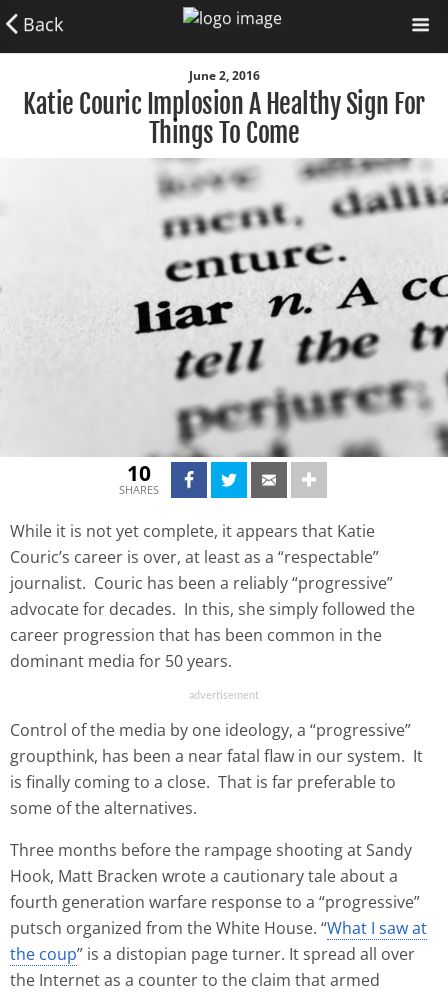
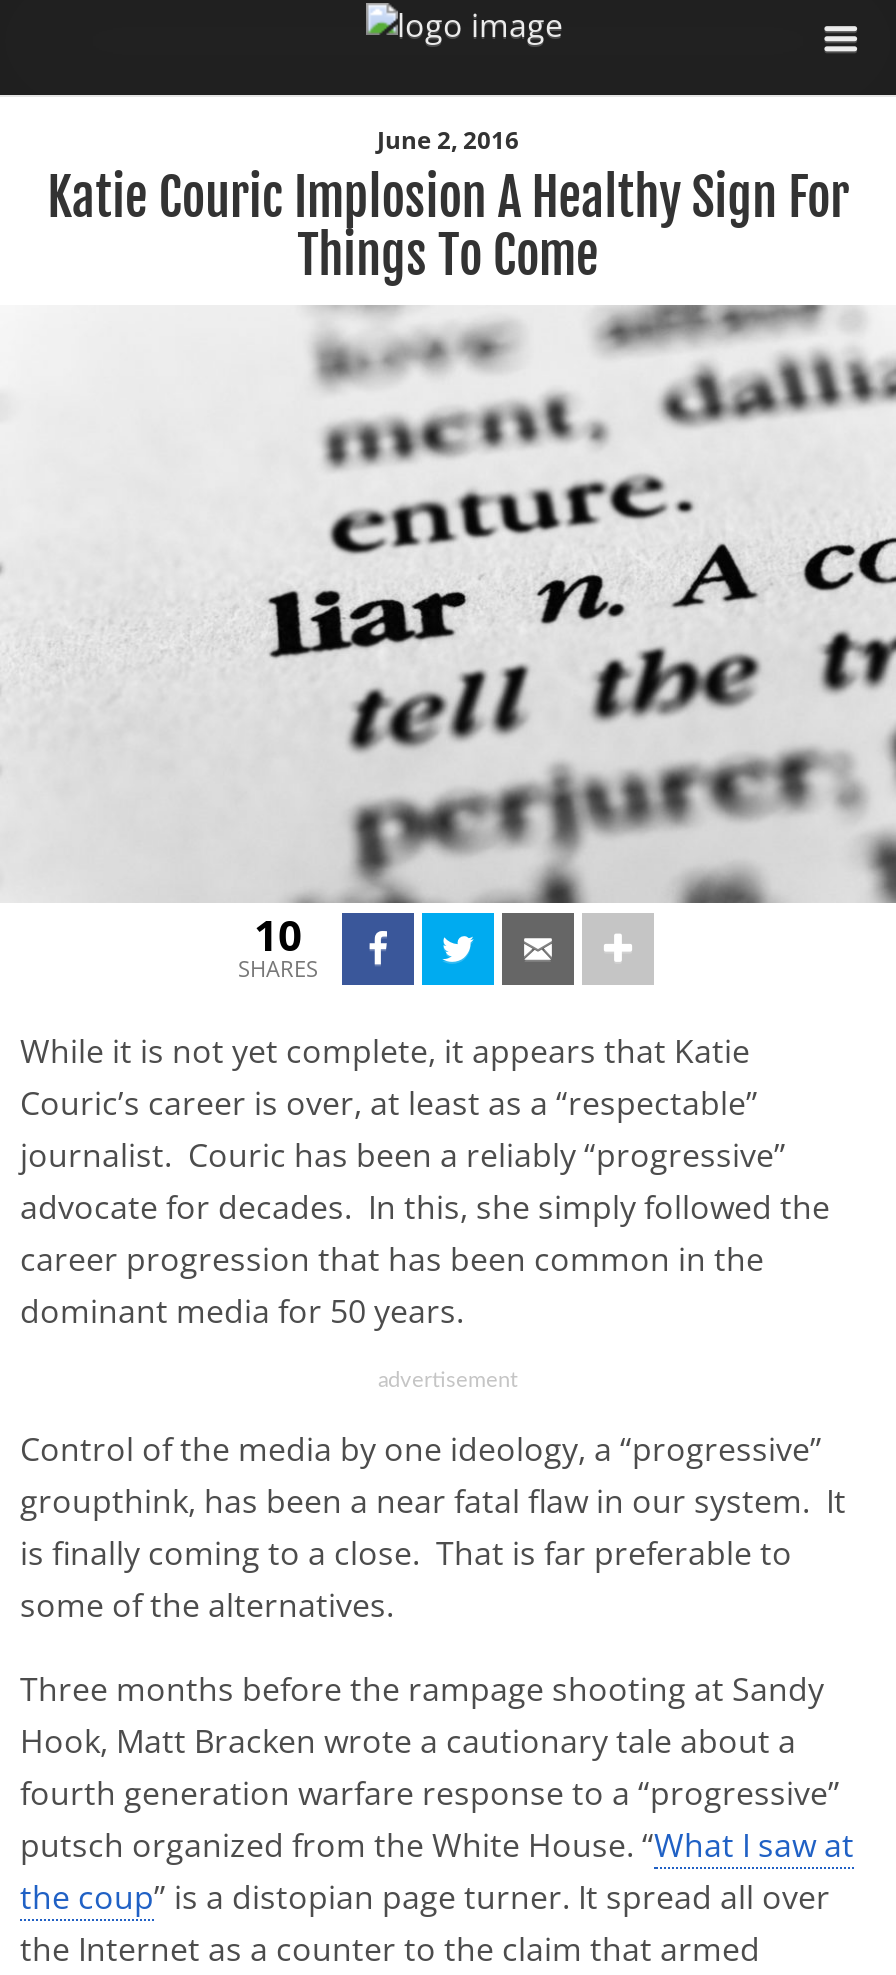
[23,12,63,36] Back -> none

